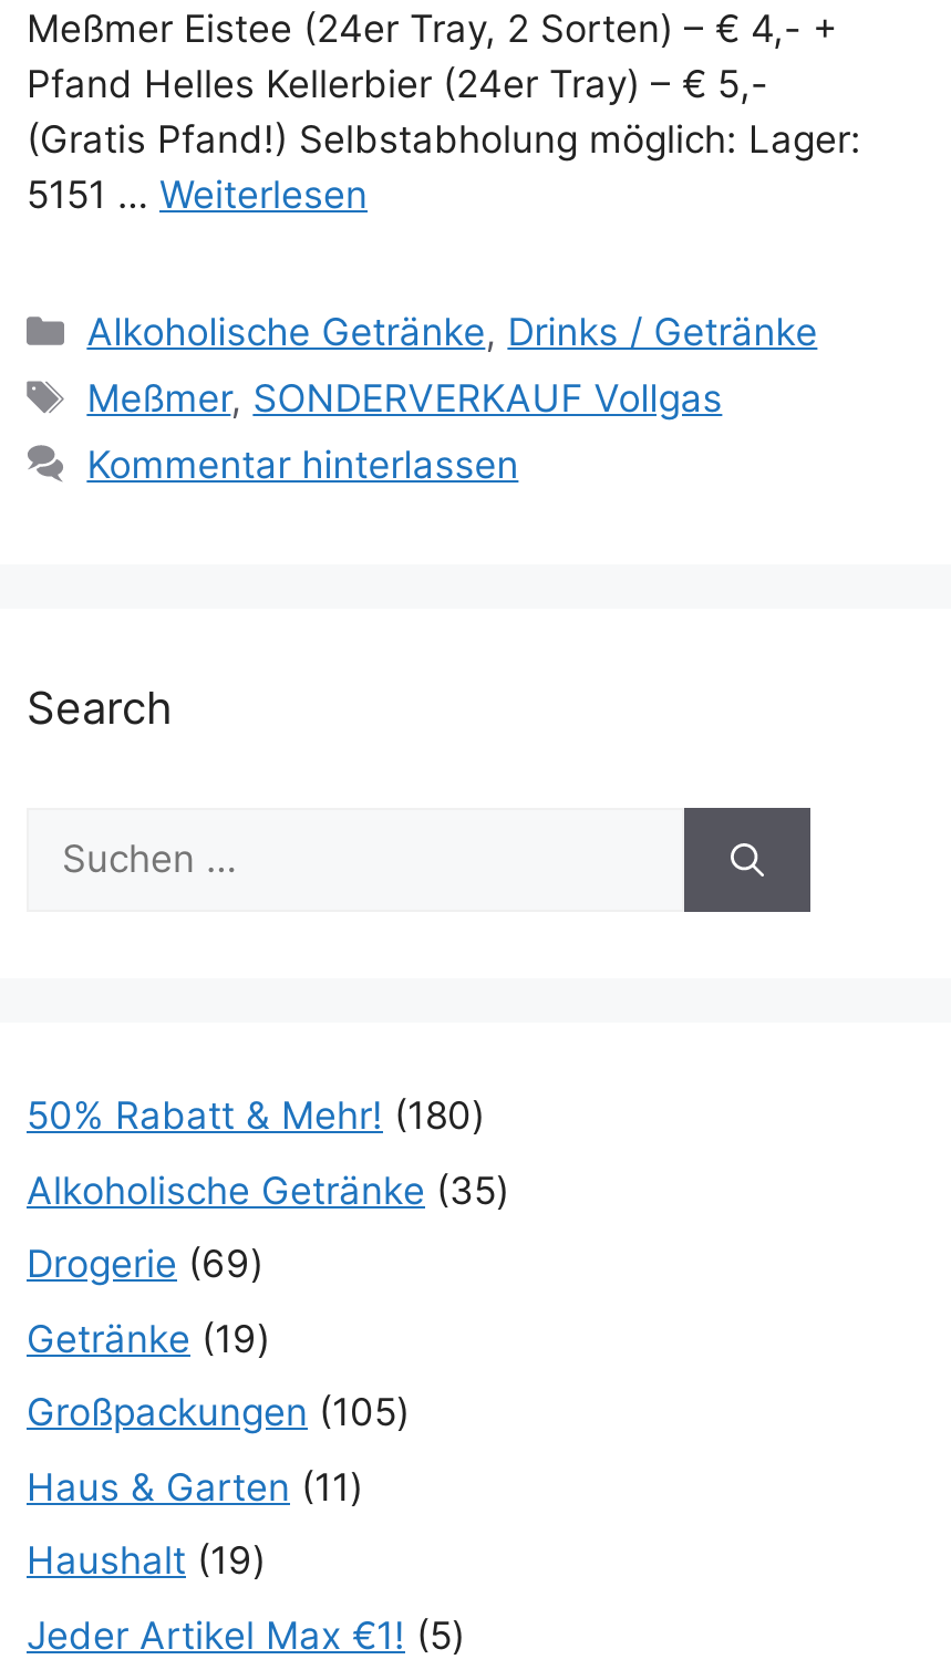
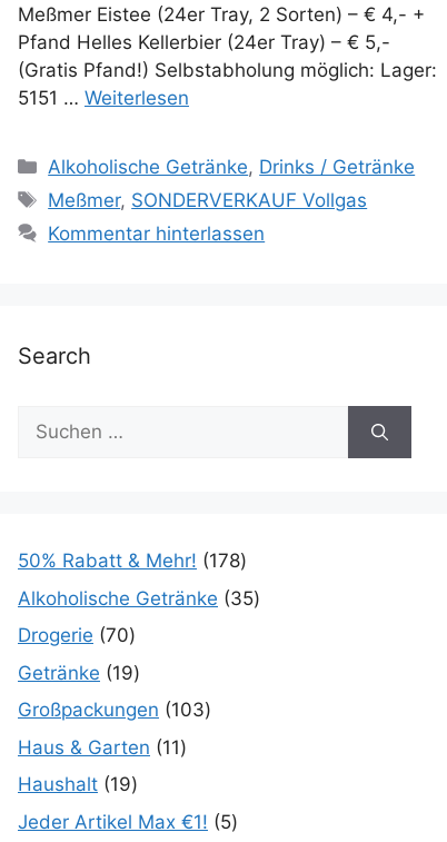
[27,1094,472,1139] 50% Rabatt & Mehr! 180 -> [18,550,240,572] 50% Rabatt & Mehr! 178
[27,1243,250,1287] Drogerie 69 -> [18,624,129,647] Drogerie 70
[27,1391,396,1435] Großpackungen 105 -> [18,699,205,721] Großpackungen 103

